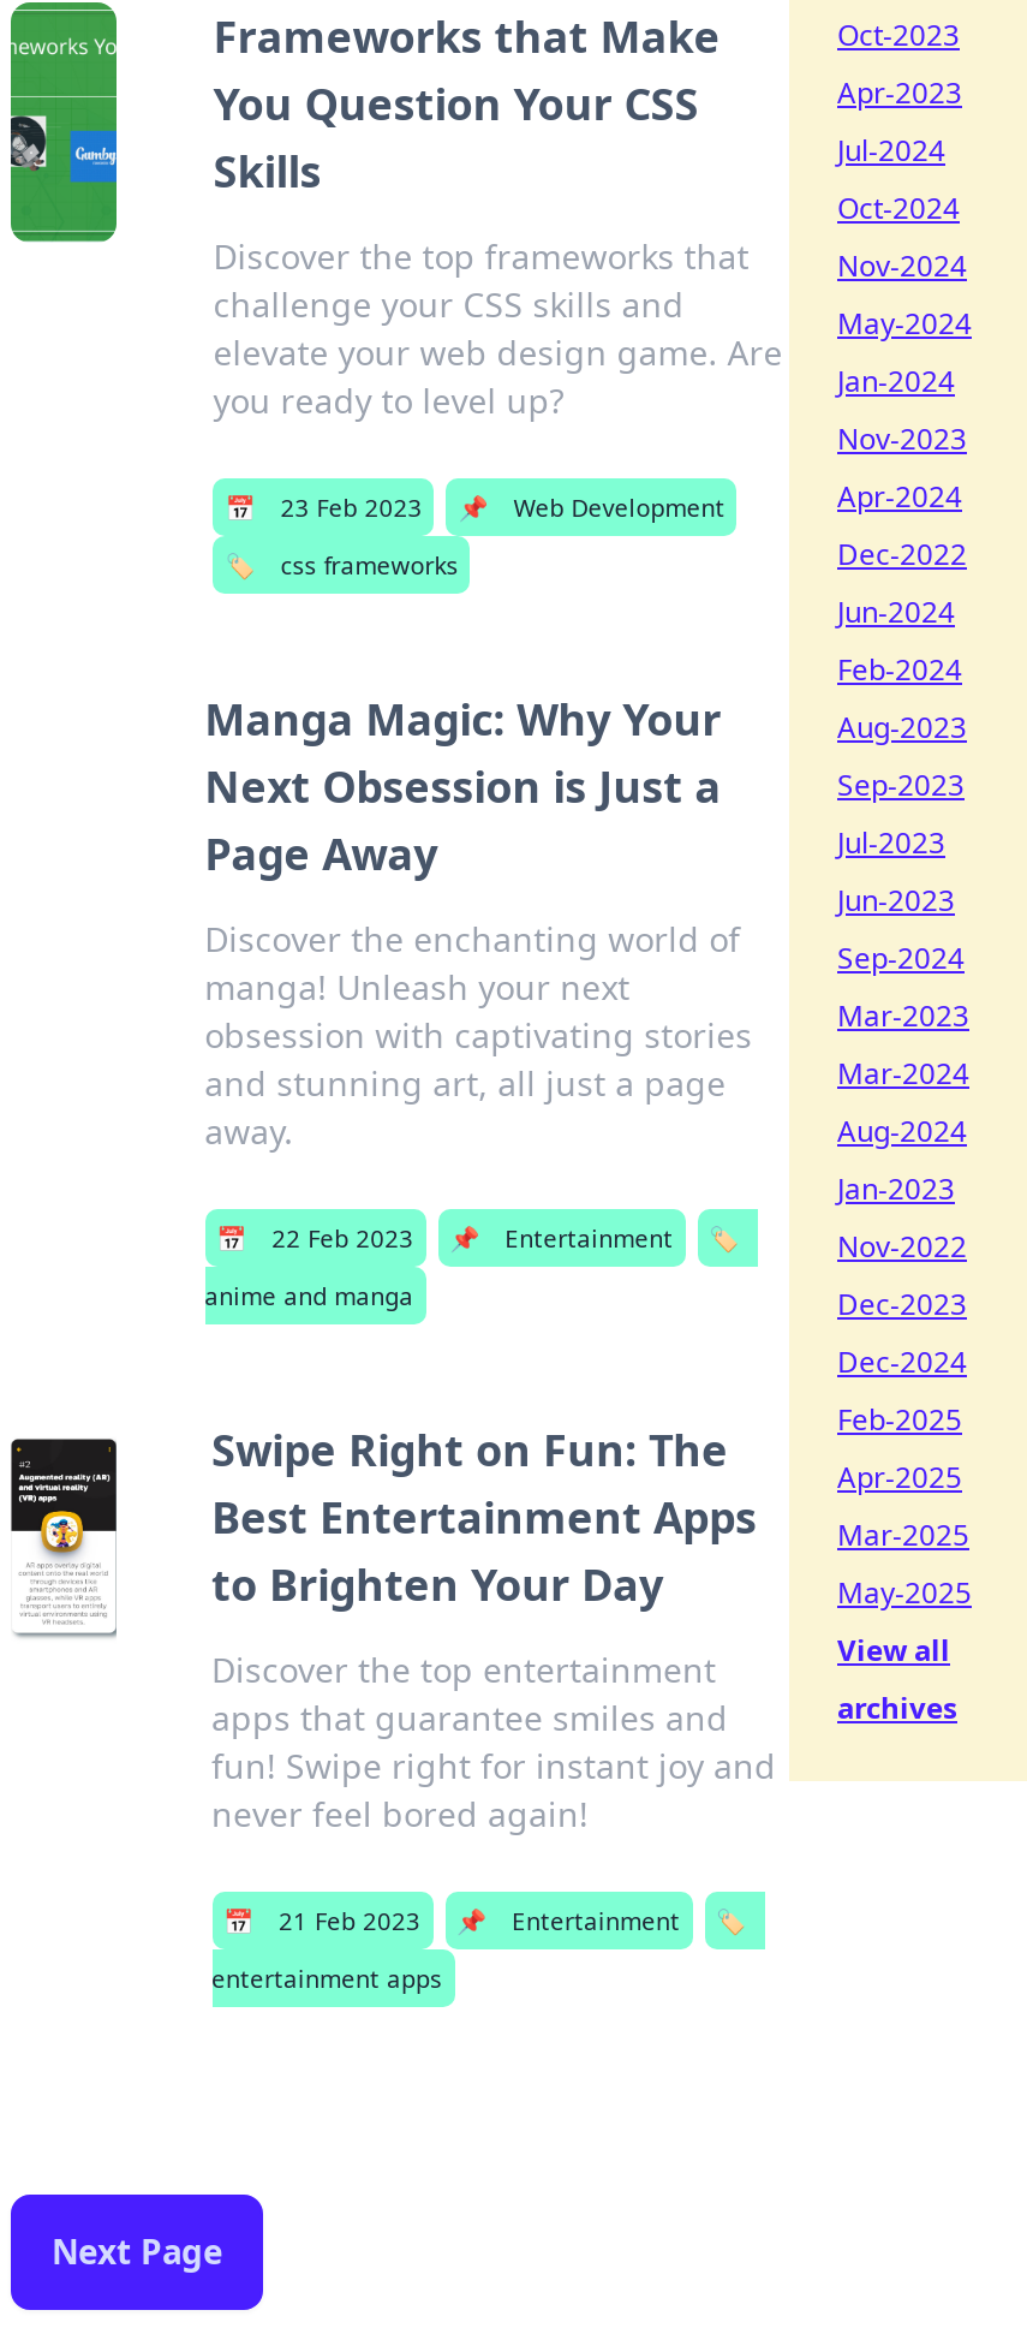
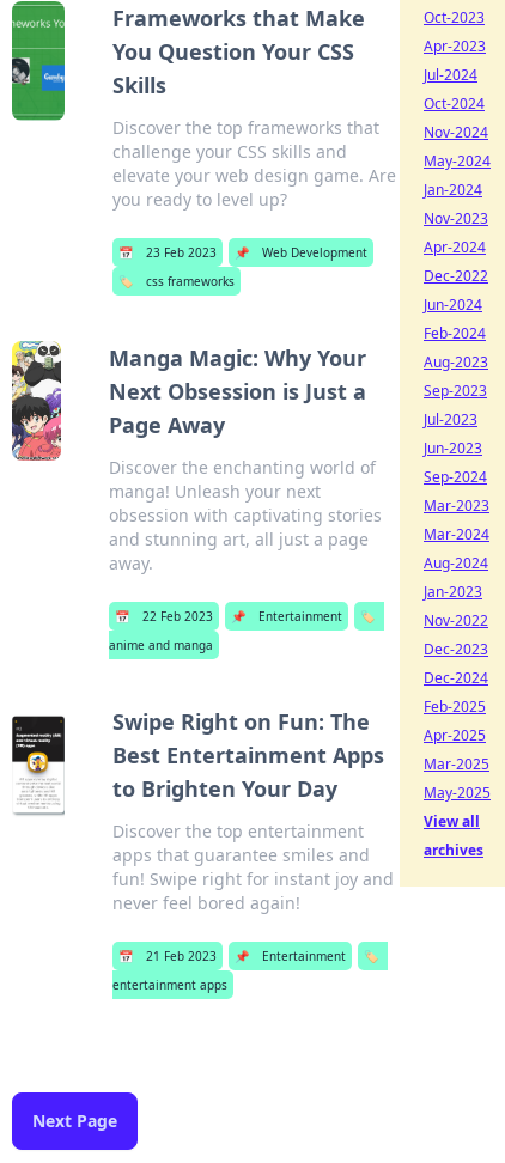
none -> [11,340,62,462] [image]

